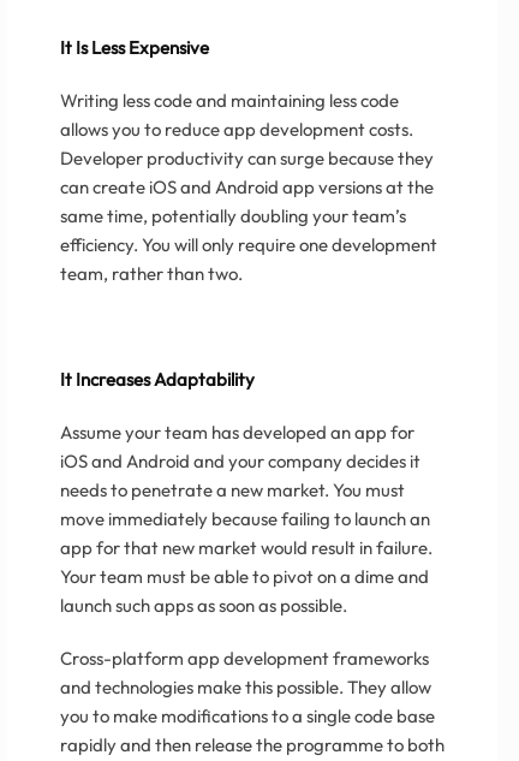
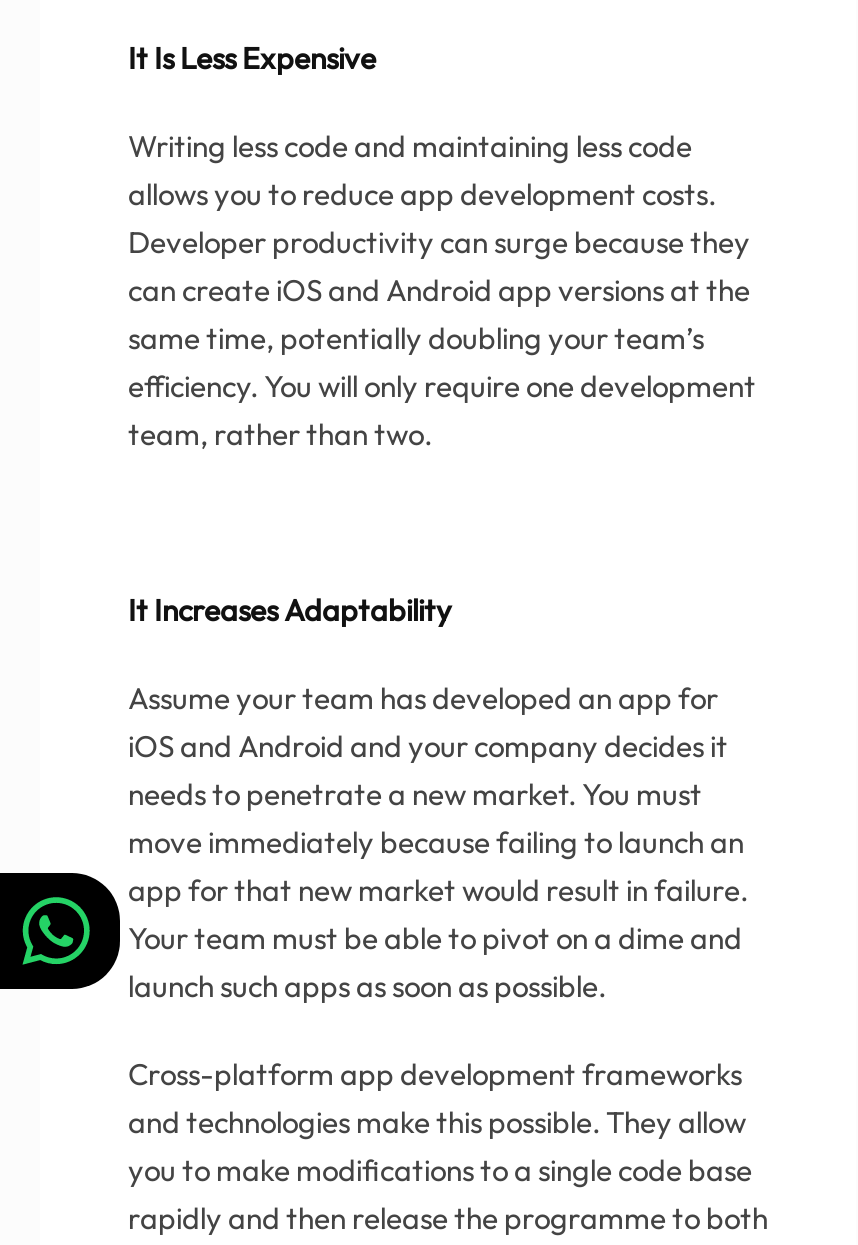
none -> [6,871,122,991] [image]

